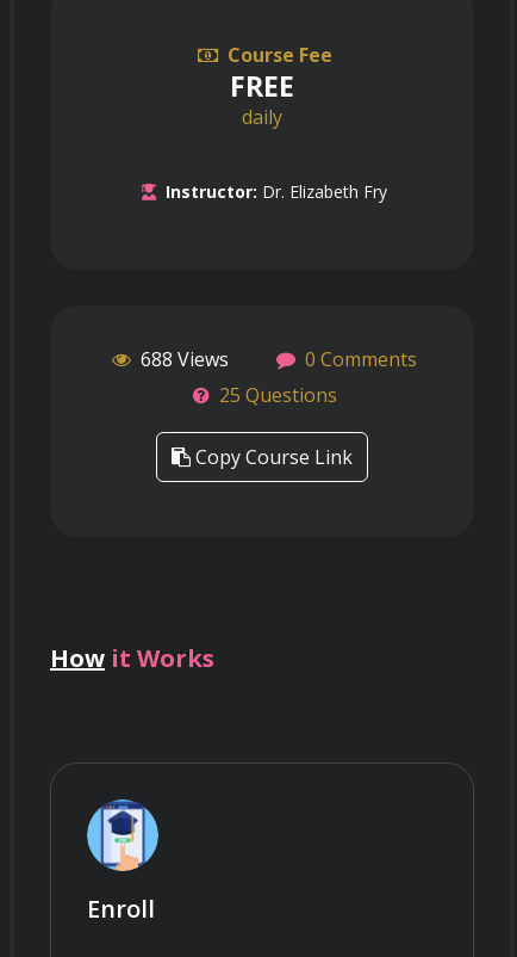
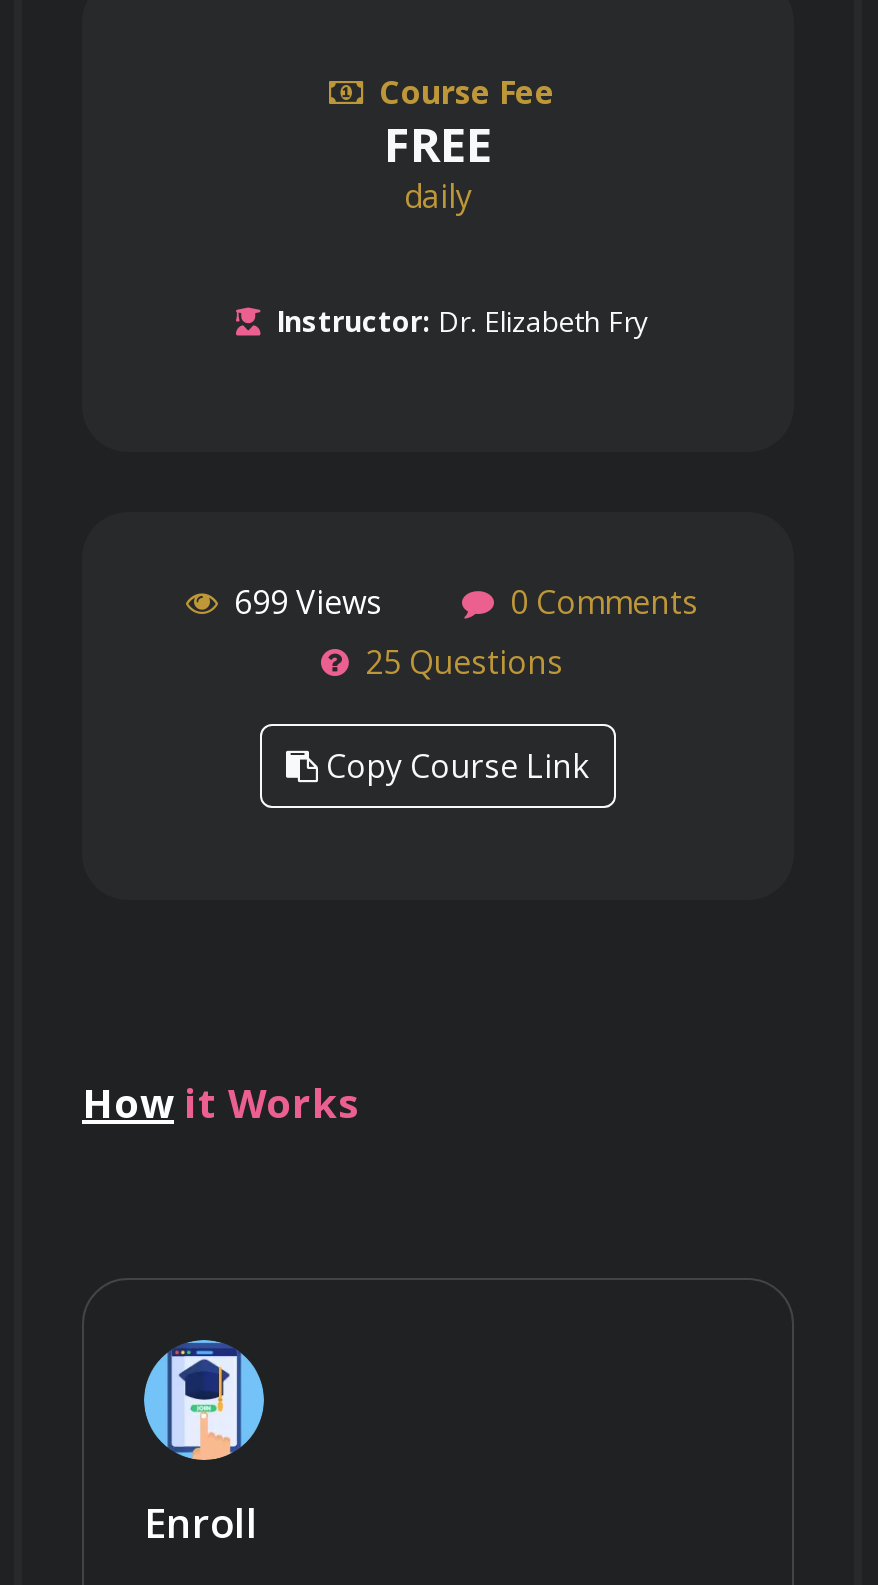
[136,346,229,372] 688 Views -> [226,580,382,624] 699 Views

